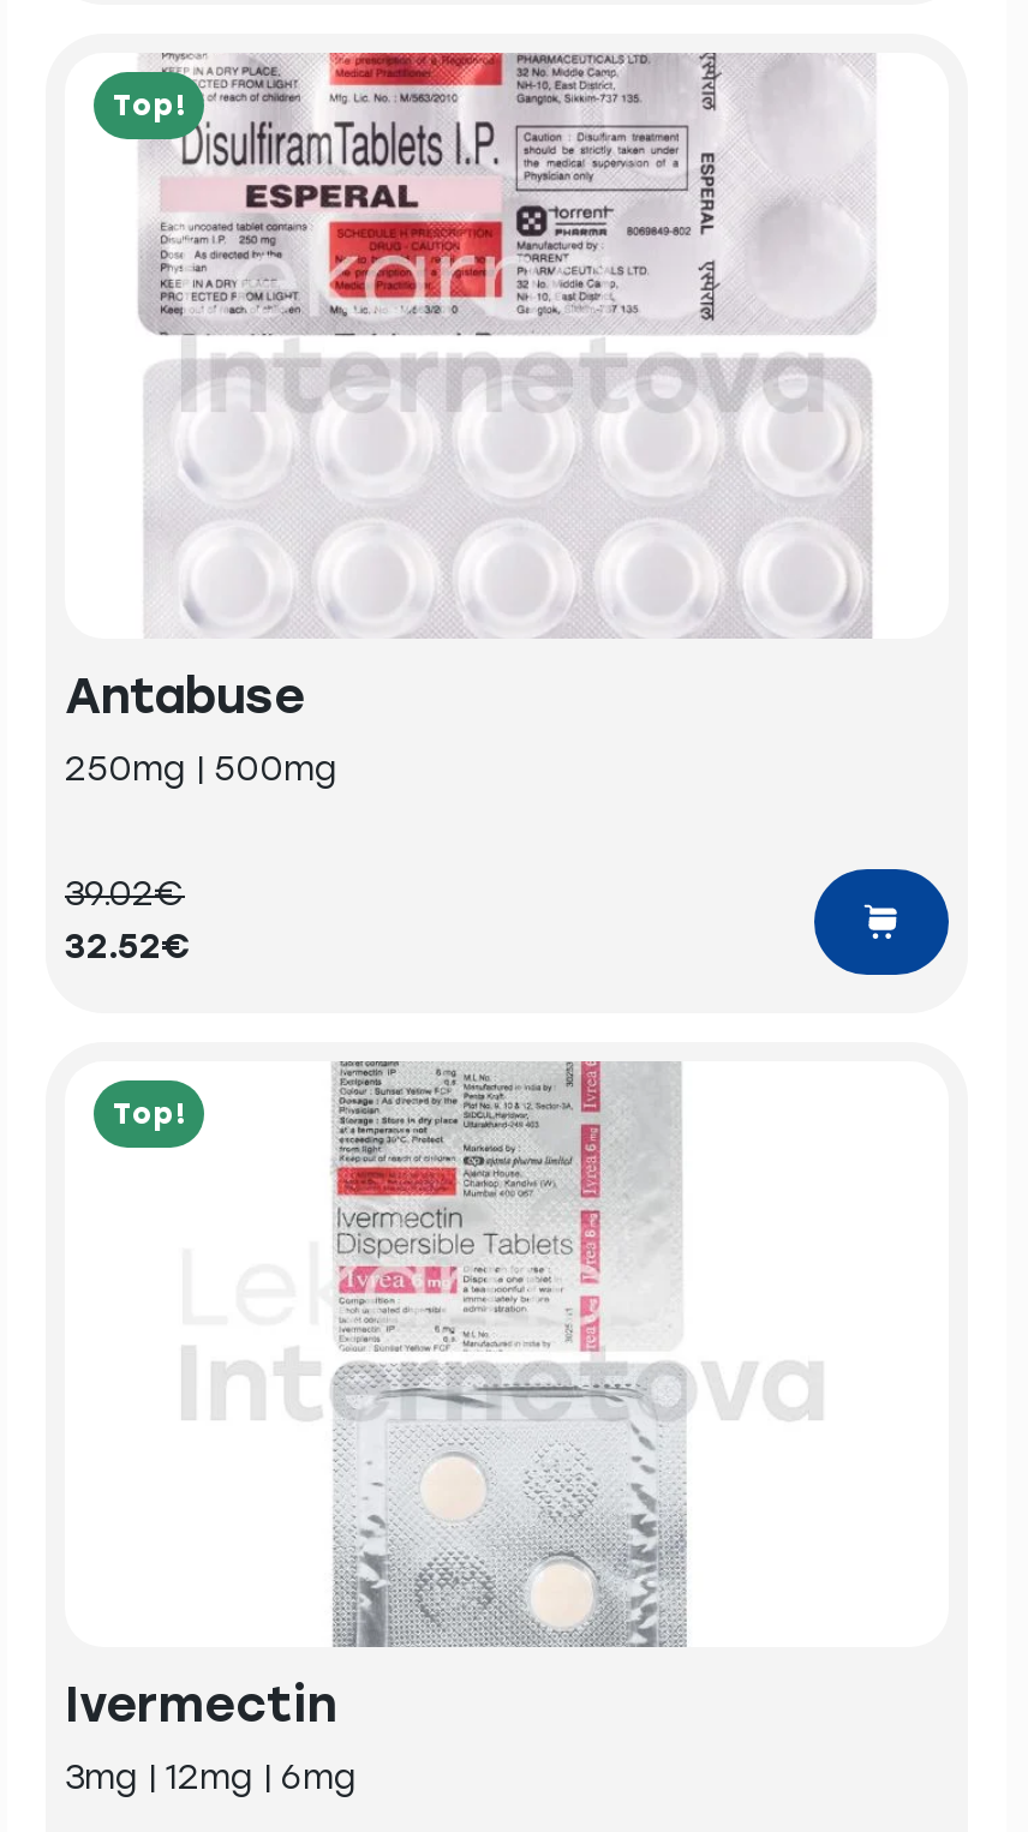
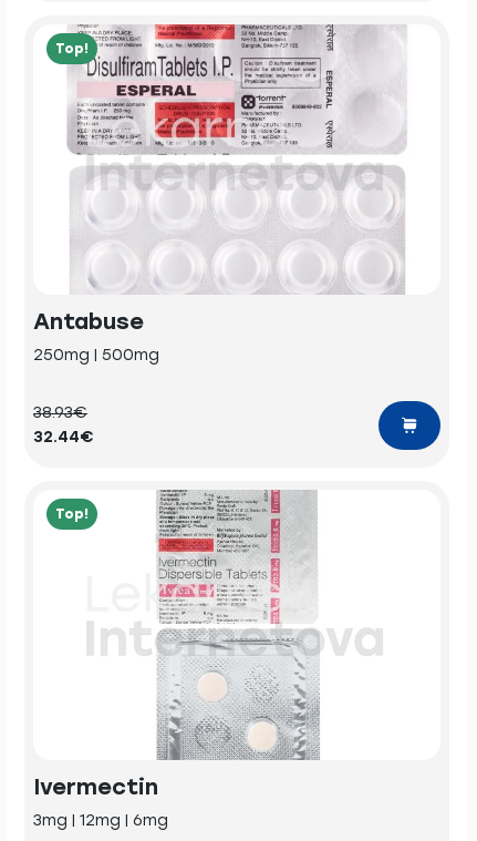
[65,874,185,915] 39.02€ -> [33,404,87,422] 38.93€
[65,927,192,968] 32.52€ -> [33,428,94,447] 32.44€

